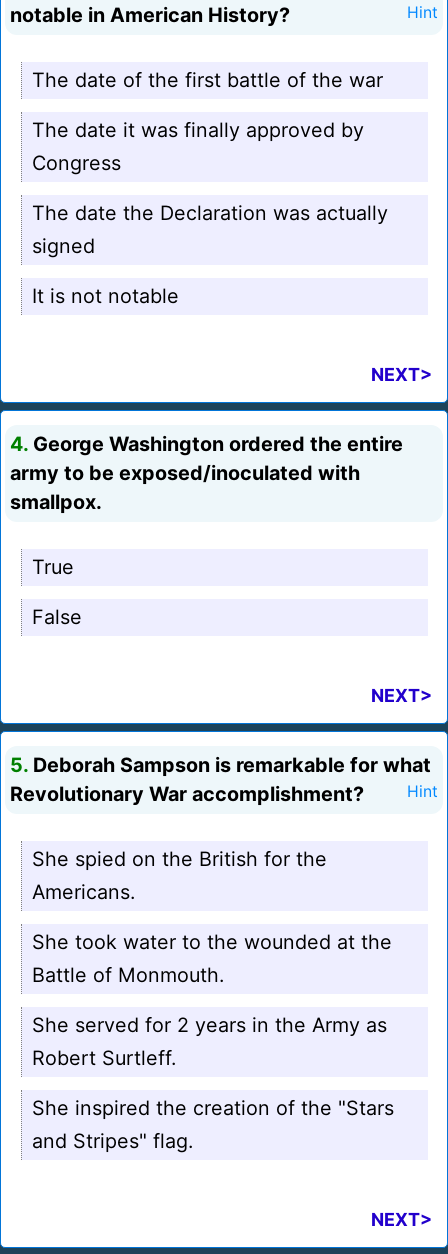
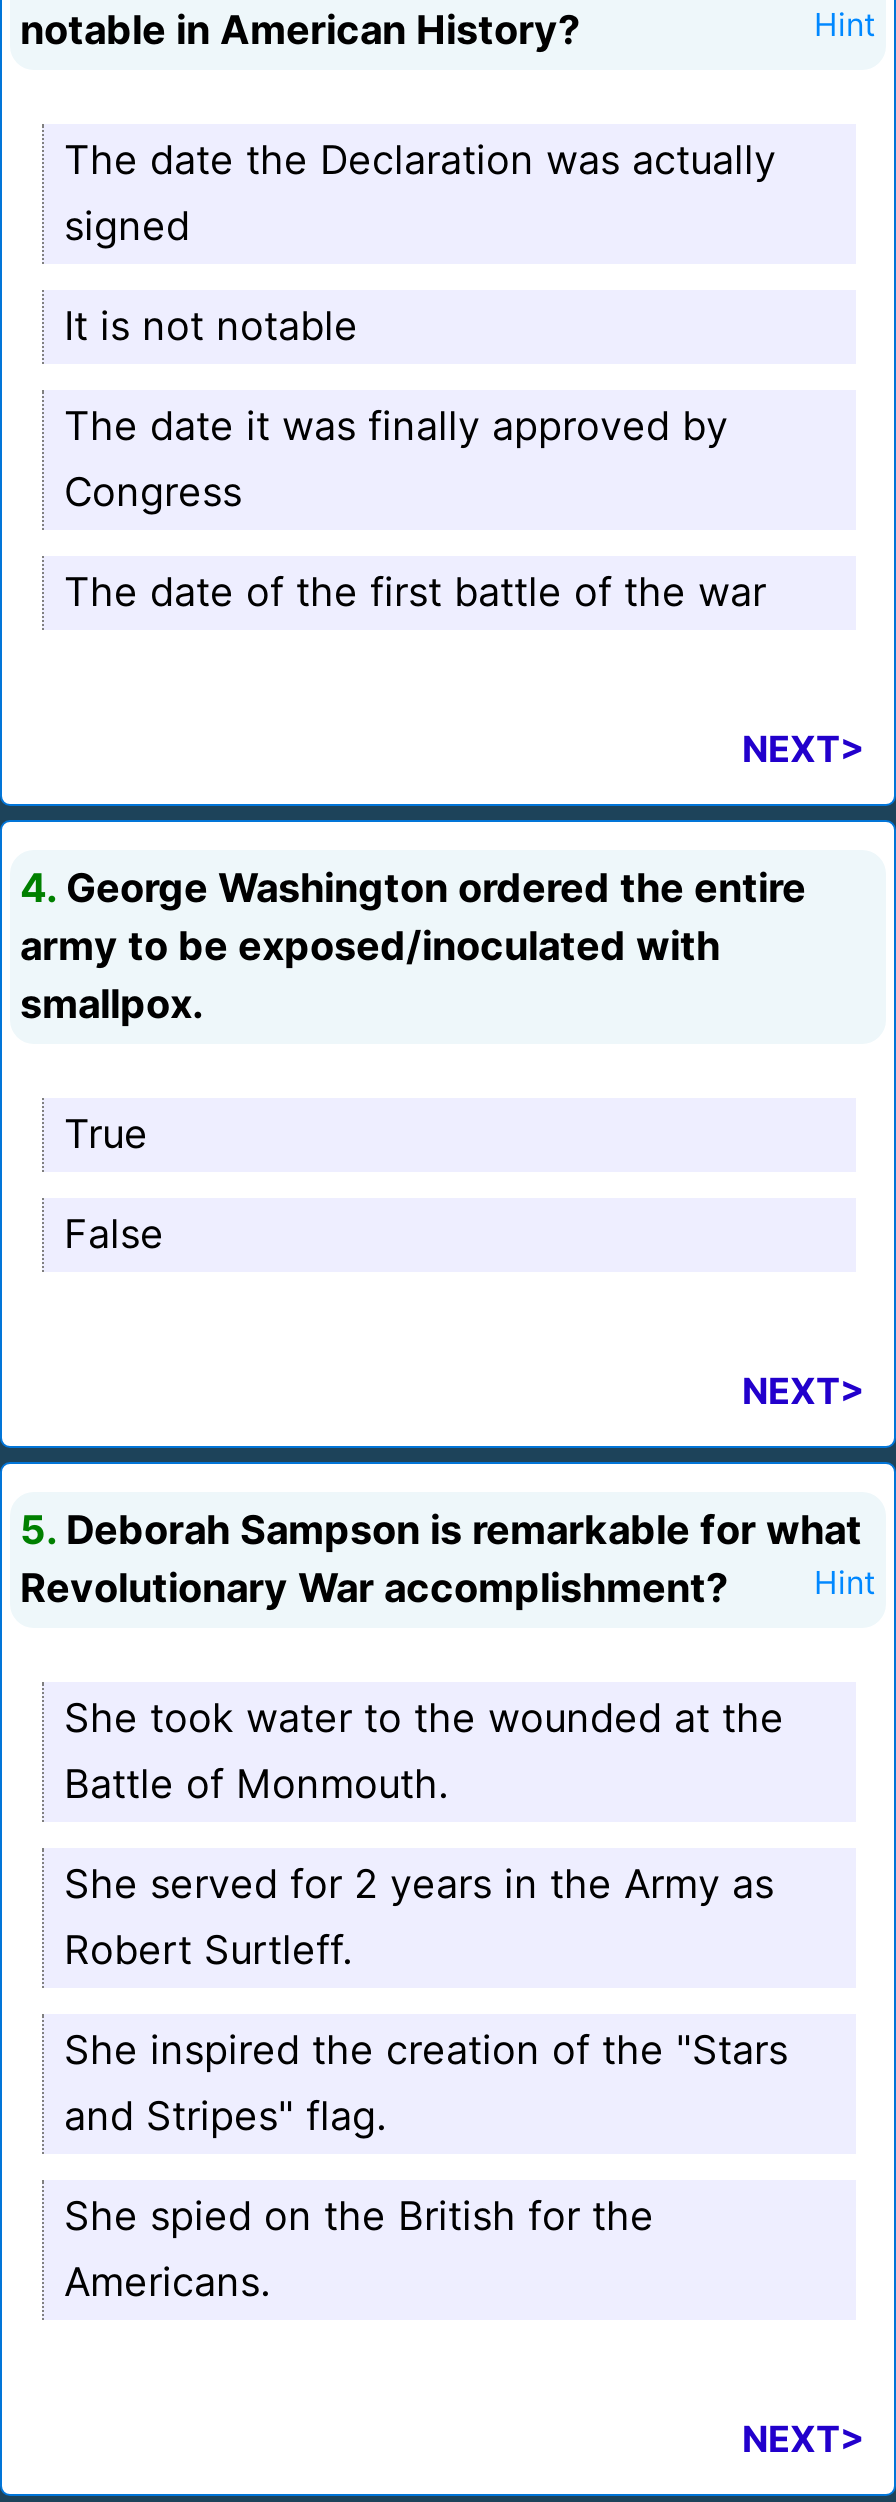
moved [32,68,383,175] -> [64,402,766,616]: The date of the first battle of the war | The date it was finally approved by | Congress
moved [32,201,388,308] -> [64,136,776,350]: The date the Declaration was actually | signed | It is not notable
moved [32,847,327,904] -> [64,2192,654,2306]: She spied on the British for the | Americans.
moved [32,930,394,1153] -> [64,1694,788,2140]: She took water to the wounded at the | Battle of Monmouth. | She served for 2 years in the Army as | Robert Surtleff. | She inspired the creation of the "Stars | and Stripes" flag.

